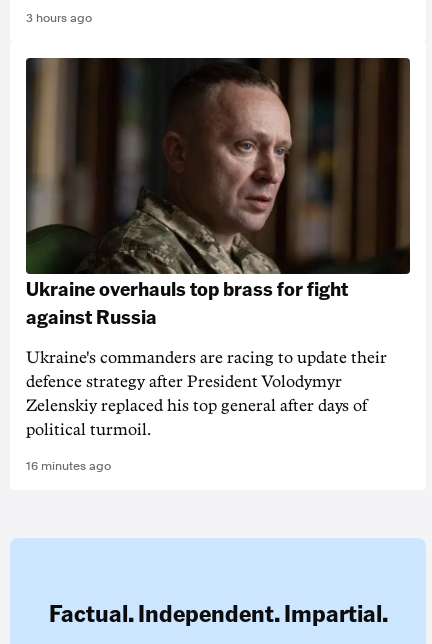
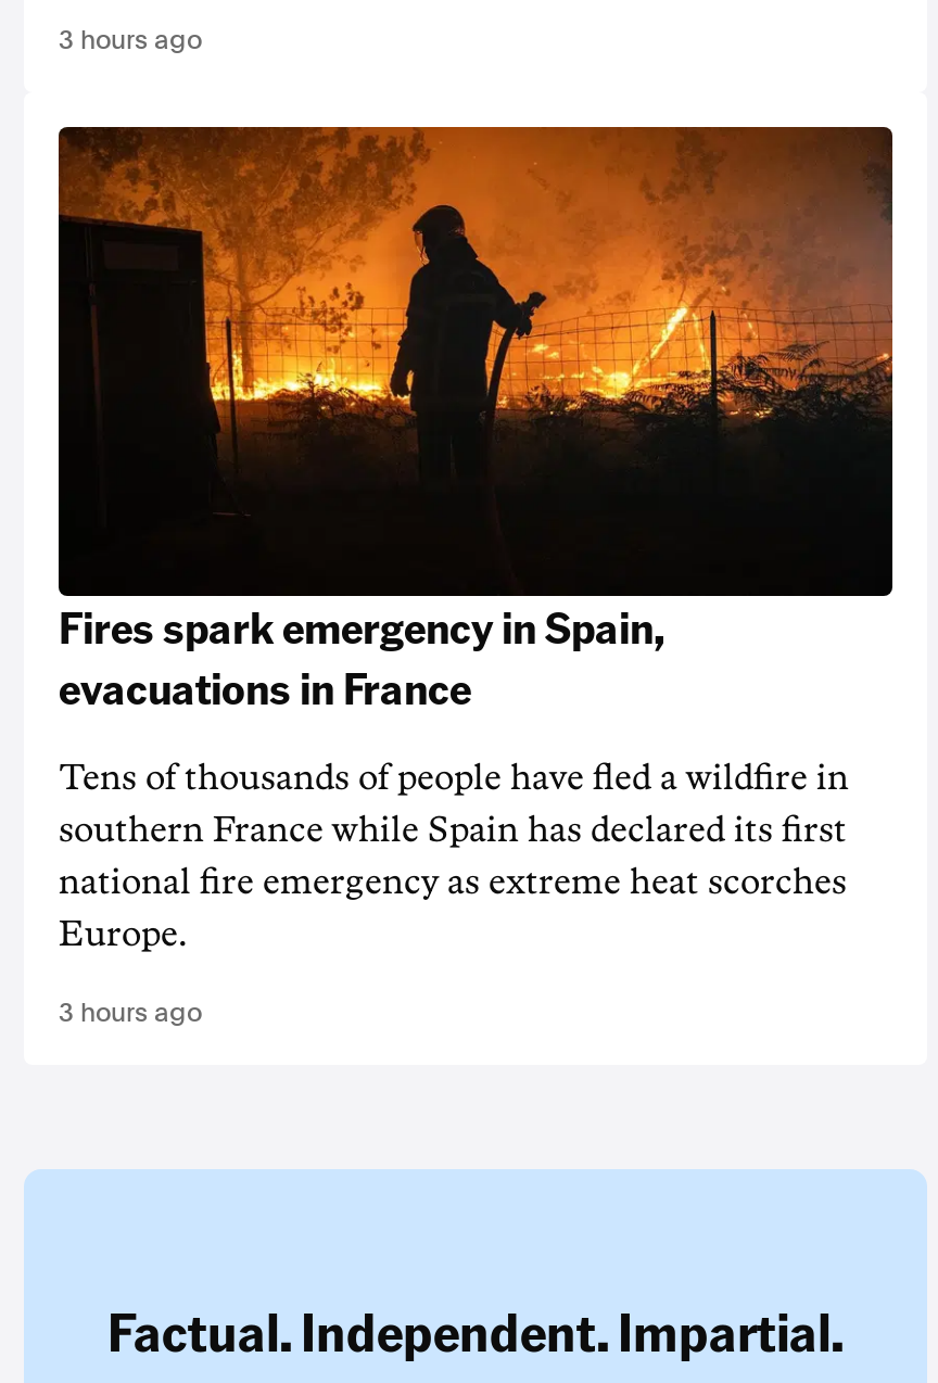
[26,57,410,329] [image] | Ukraine overhauls top brass for fight | against Russia -> [59,125,892,715] [image] | Fires spark emergency in Spain, | evacuations in France
[26,350,387,366] Ukraine's commanders are racing to update their -> [59,761,849,796] Tens of thousands of people have fled a wildfire in
[26,374,342,390] defence strategy after President Volodymyr -> [59,813,847,848] southern France while Spain has declared its first
[26,398,367,414] Zelenskiy replaced his top general after days of -> [59,865,847,900] national fire emergency as extreme heat scorches
[26,422,151,438] political turmoil. -> [59,917,187,952] Europe.
[26,459,111,473] 16 minutes ago -> [59,998,202,1028] 3 hours ago

